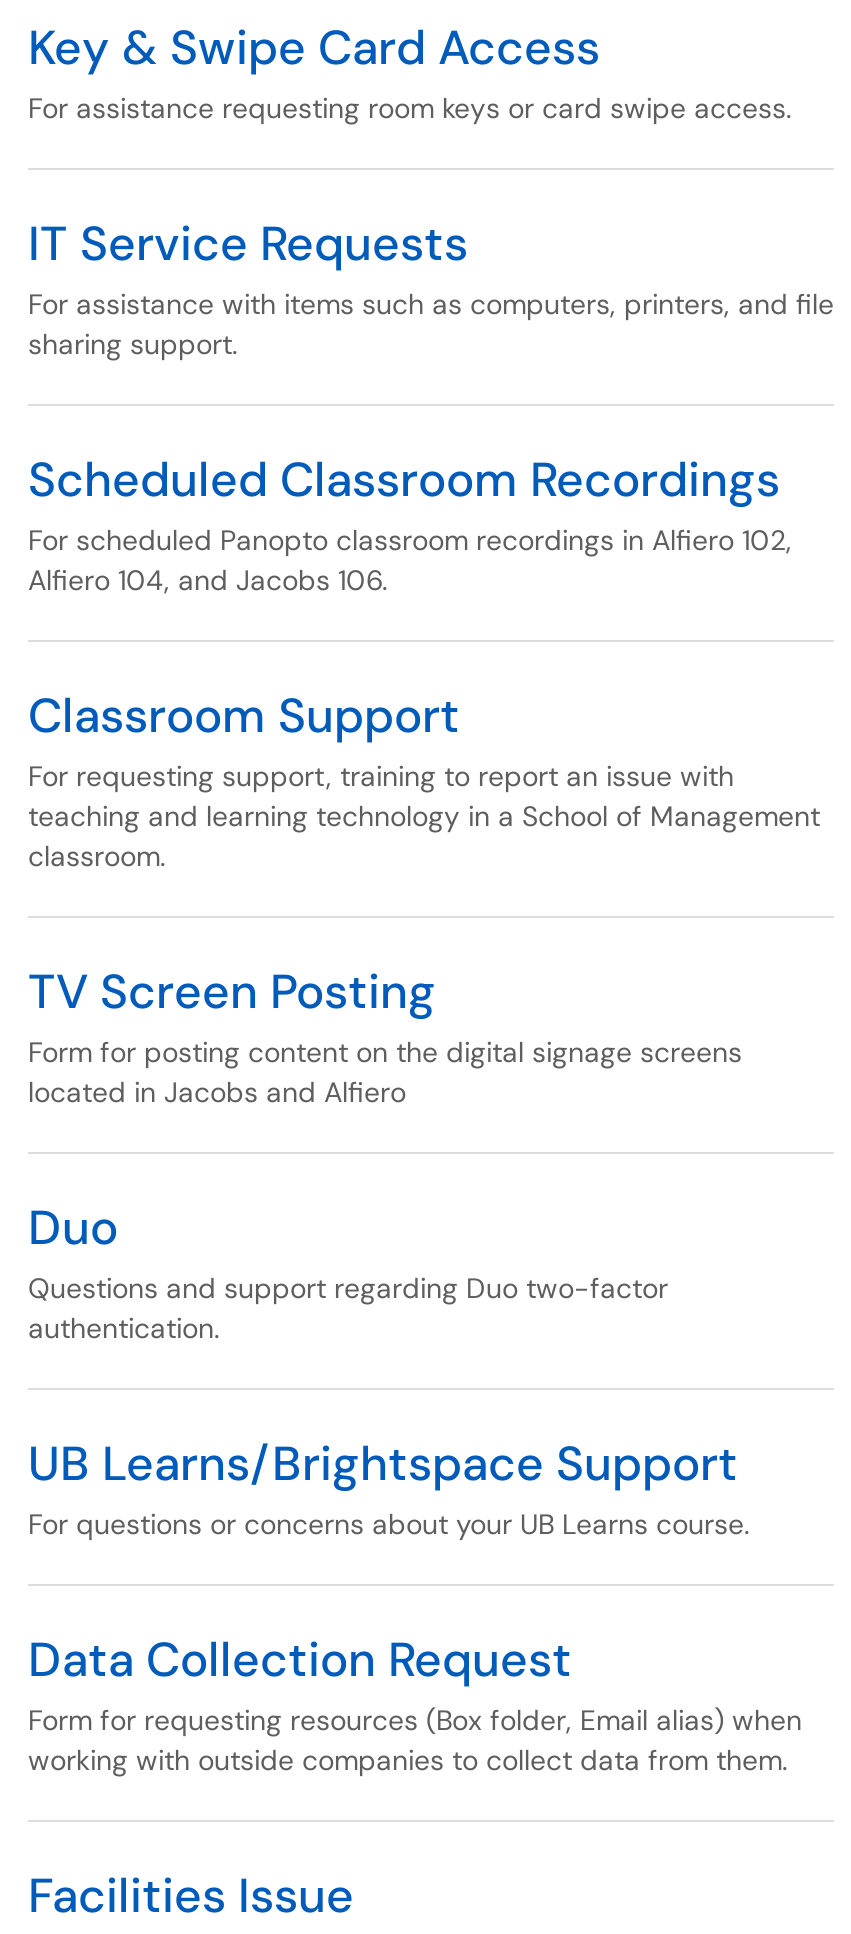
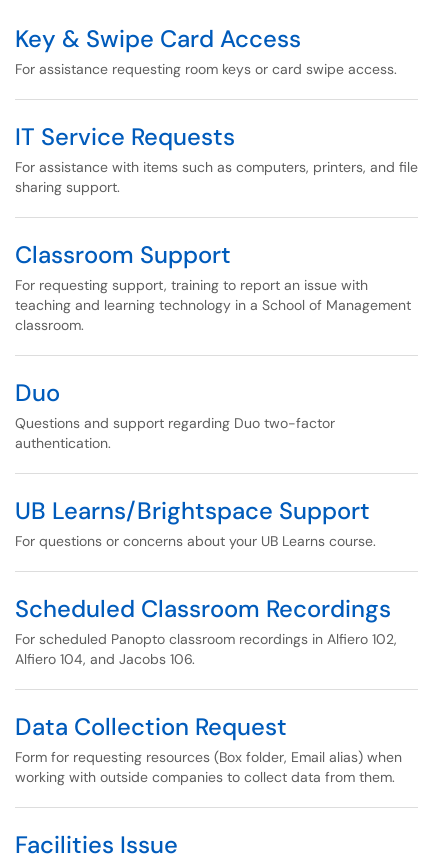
moved [28,448,792,598] -> [15,593,397,668]: Scheduled Classroom Recordings | For scheduled Panopto classroom recordings in Alfiero 102, | Alfiero 104, and Jacobs 106.
[28,960,742,1110] TV Screen Posting | Form for posting content on the digital signage screens | located in Jacobs and Alfiero -> none
moved [28,1196,750,1542] -> [15,377,376,550]: Duo | Questions and support regarding Duo two-factor | authentication. | UB Learns/Brightspace Support | For questions or concerns about your UB Learns course.

